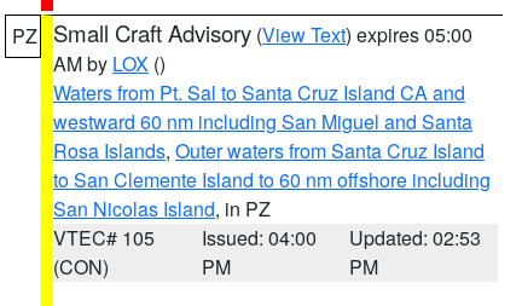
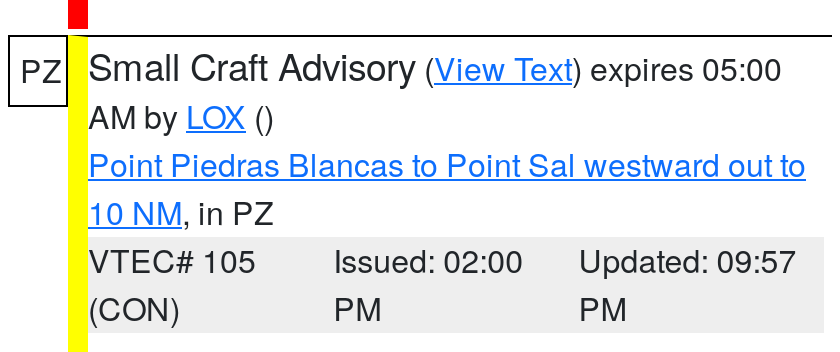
[53,79,491,223] Waters from Pt. Sal to Santa Cruz Island CA and | westward 60 nm including San Miguel and Santa | Rosa Islands, Outer waters from Santa Cruz Island | to San Clemente Island to 60 nm offshore including | San Nicolas Island, in PZ -> [88,141,806,235] Point Piedras Blancas to Point Sal westward out to | 10 NM, in PZ
[201,224,316,252] Issued: 04:00 -> [333,237,523,283] Issued: 02:00
[349,224,481,252] Updated: 02:53 -> [578,237,796,283] Updated: 09:57

